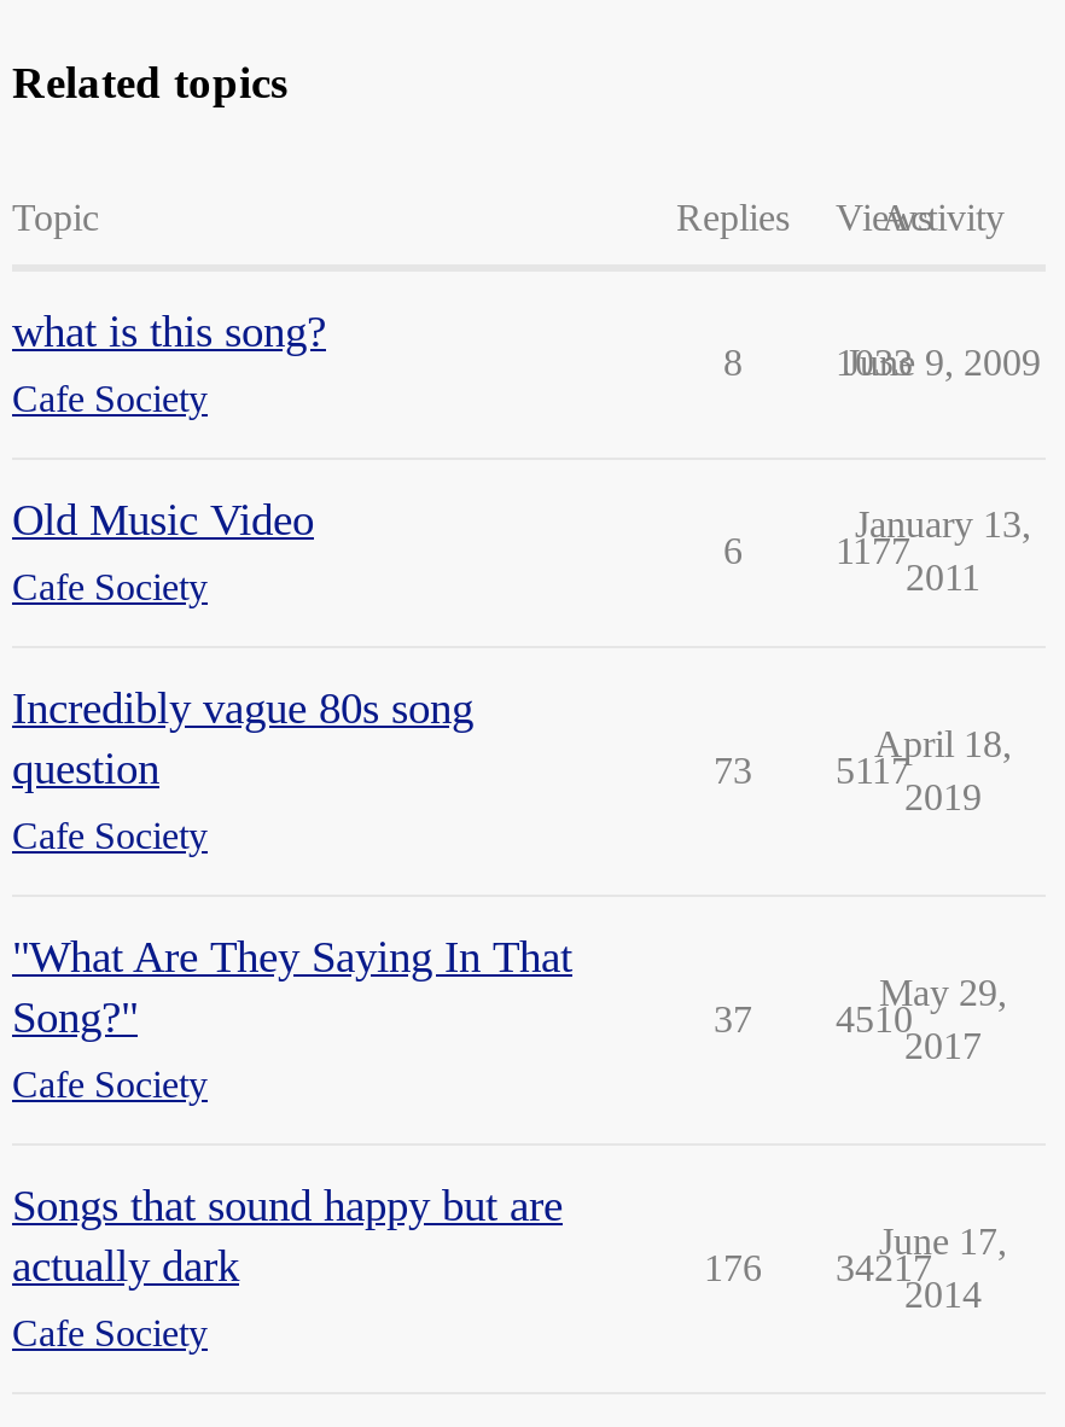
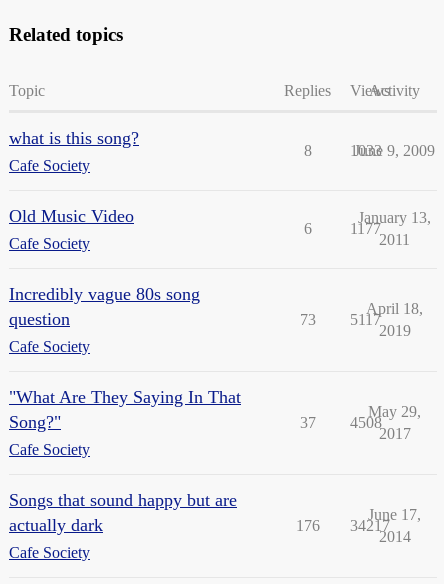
[836,998,913,1039] 4510 -> [350,414,382,431] 4508

